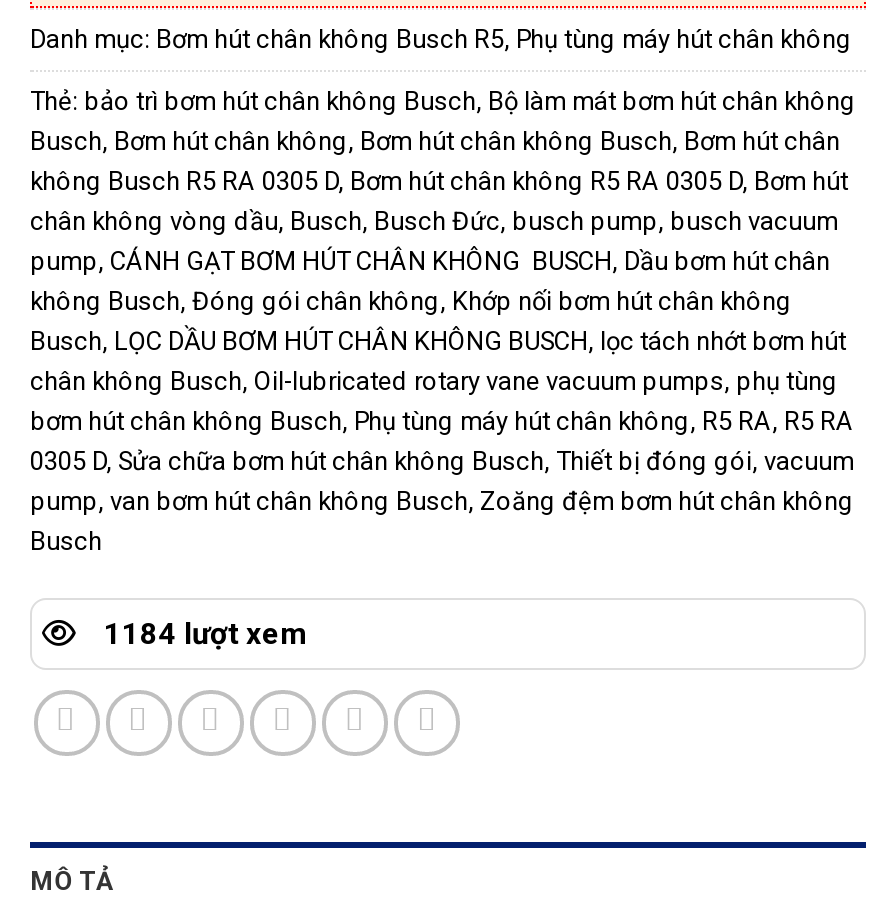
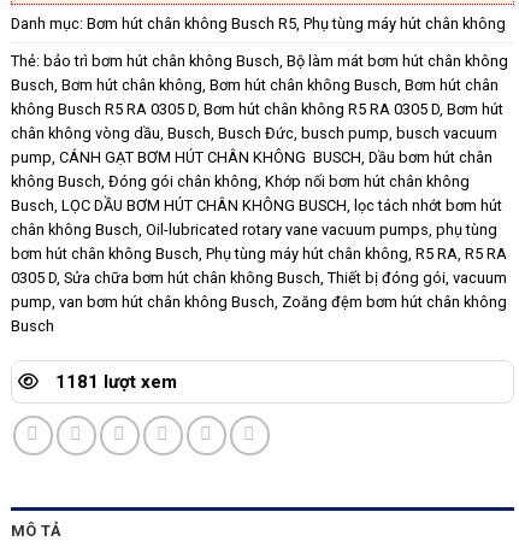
[96,615,306,651] 1184 lượt xem -> [51,371,177,392] 1181 lượt xem

